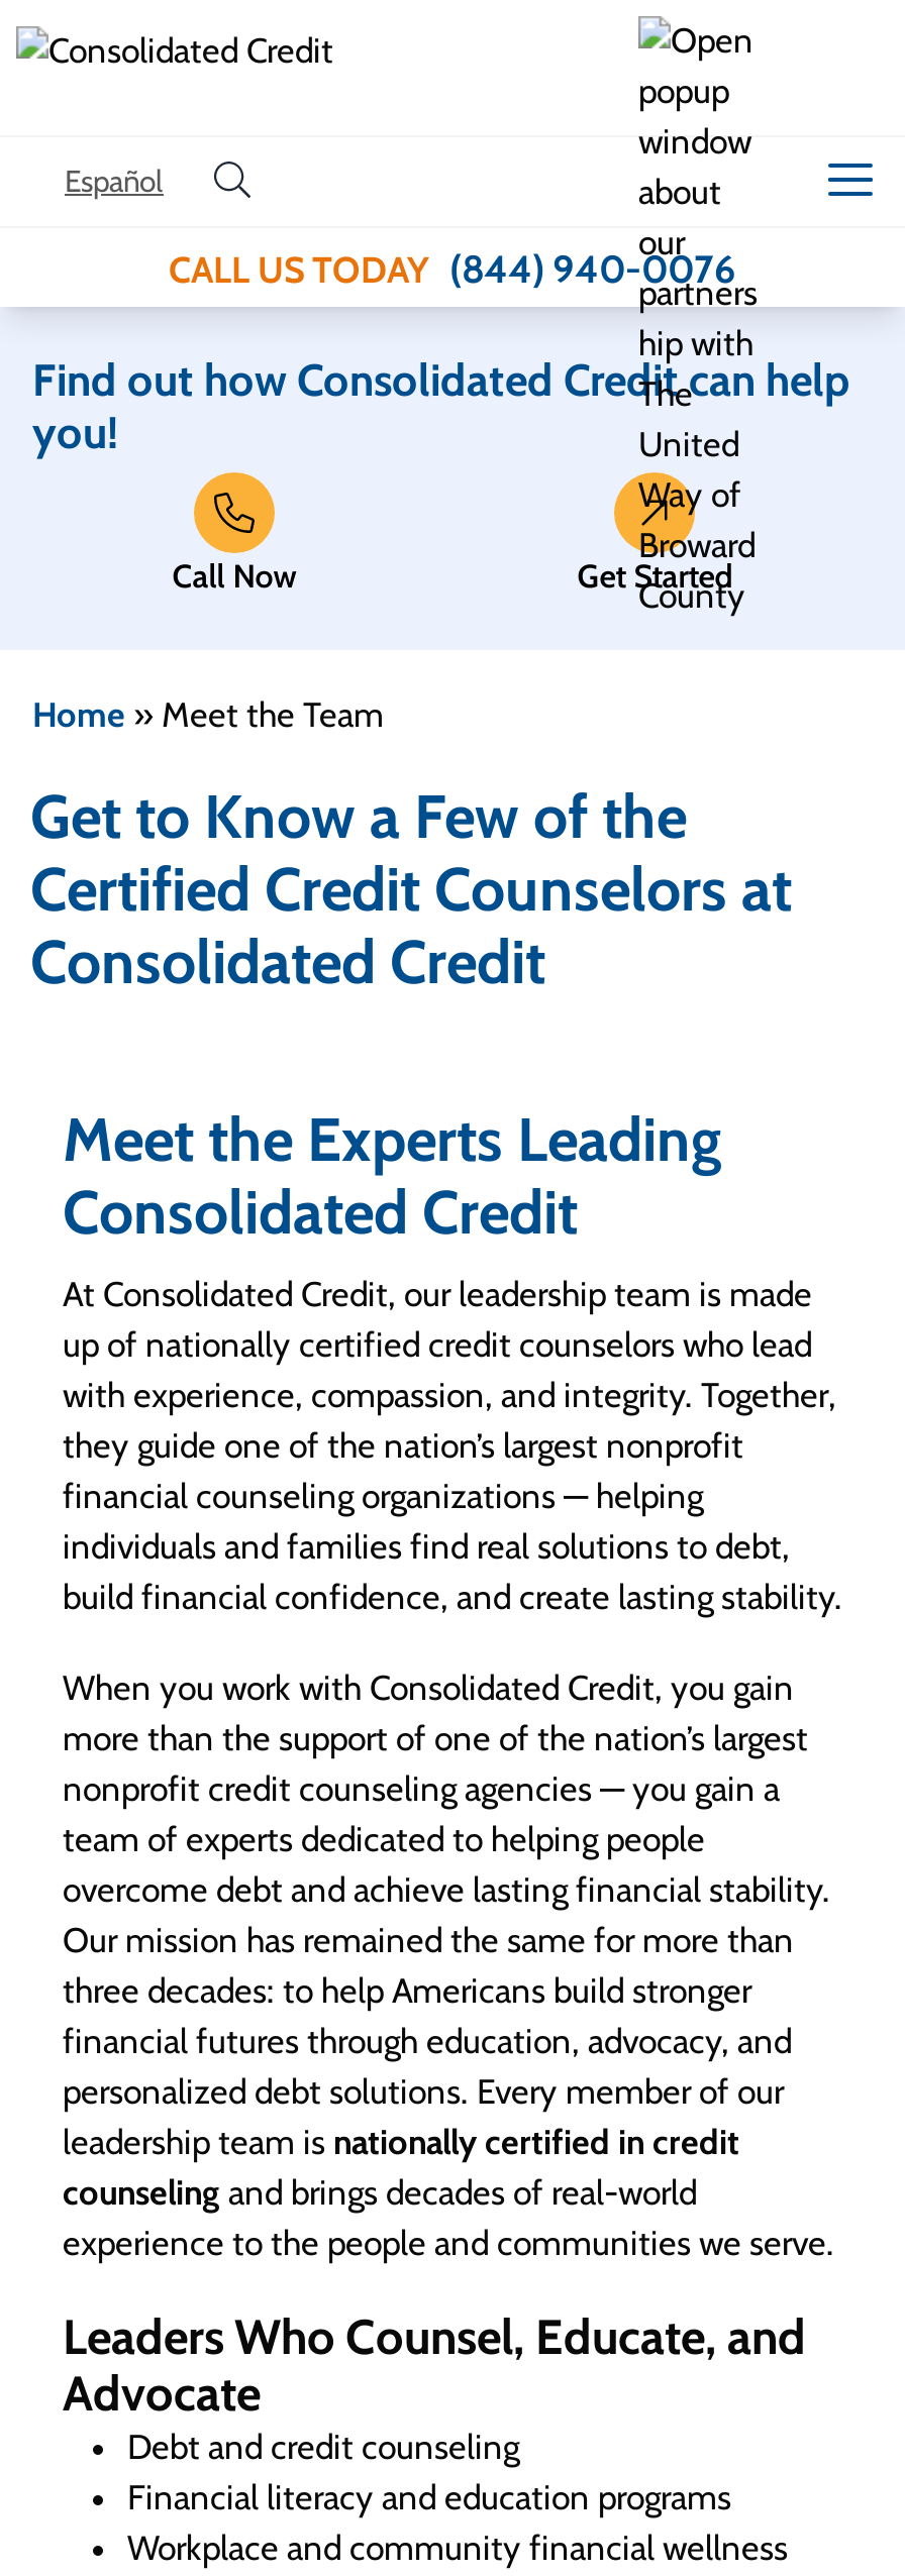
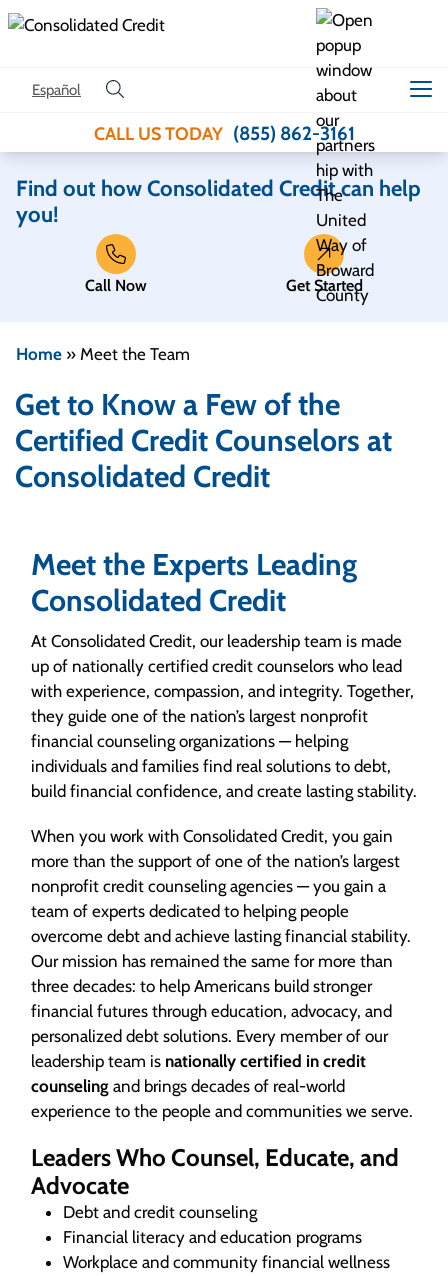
[169,246,736,293] CALL US TODAY (844) 940-0076 -> [93,122,354,145] CALL US TODAY (855) 862-3161

